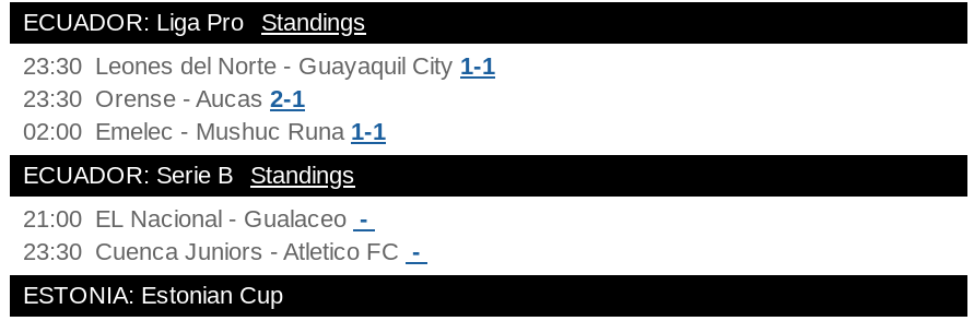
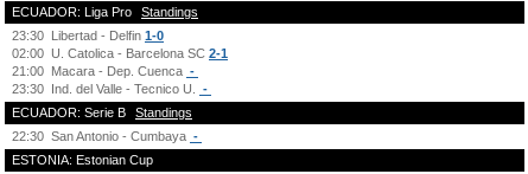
[23,52,495,144] 23:30 Leones del Norte - Guayaquil City 1-1 | 23:30 Orense - Aucas 2-1 | 02:00 Emelec - Mushuc Runa 1-1 -> [12,28,228,96] 23:30 Libertad - Delfin 1-0 | 02:00 U. Catolica - Barcelona SC 2-1 | 21:00 Macara - Dep. Cuenca - | 23:30 Ind. del Valle - Tecnico U. -
[23,205,427,264] 21:00 EL Nacional - Gualaceo - | 23:30 Cuenca Juniors - Atletico FC - -> [12,129,202,143] 22:30 San Antonio - Cumbaya -

